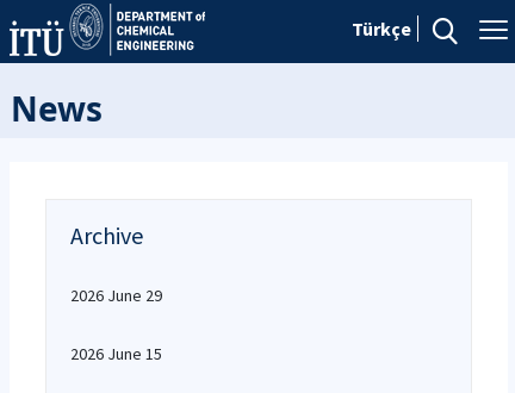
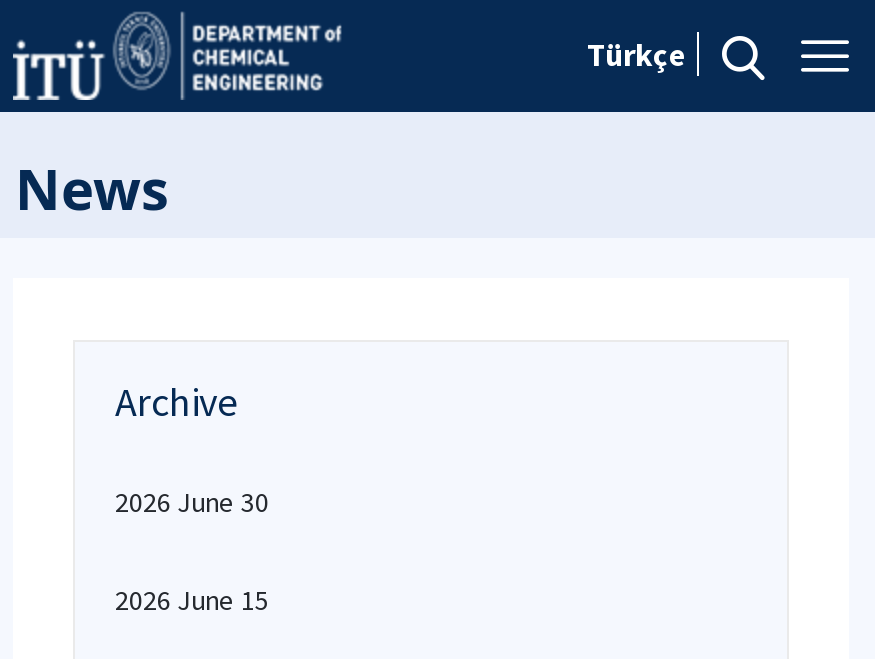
[70,285,162,306] 2026 June 29 -> [115,484,269,520] 2026 June 30

